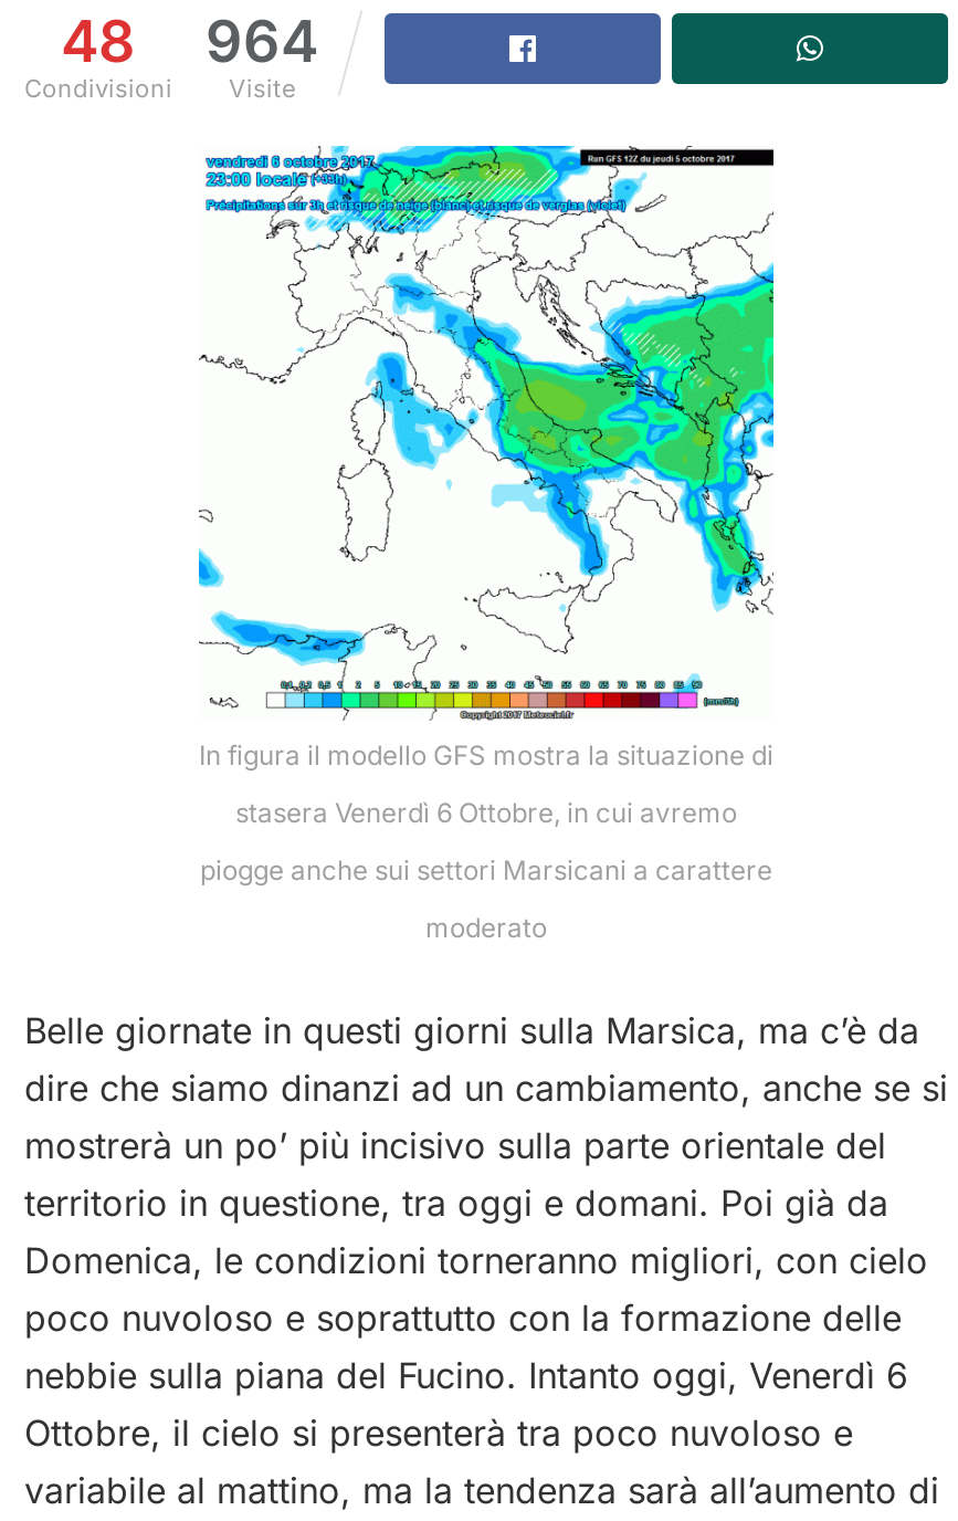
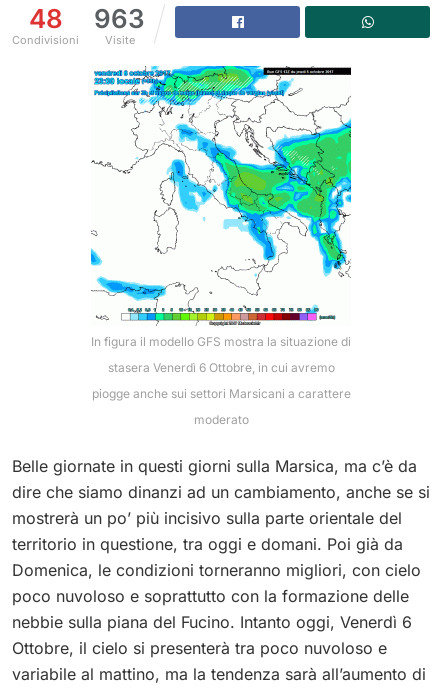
[61,6,318,74] 48 964 -> [28,3,145,34] 48 963

